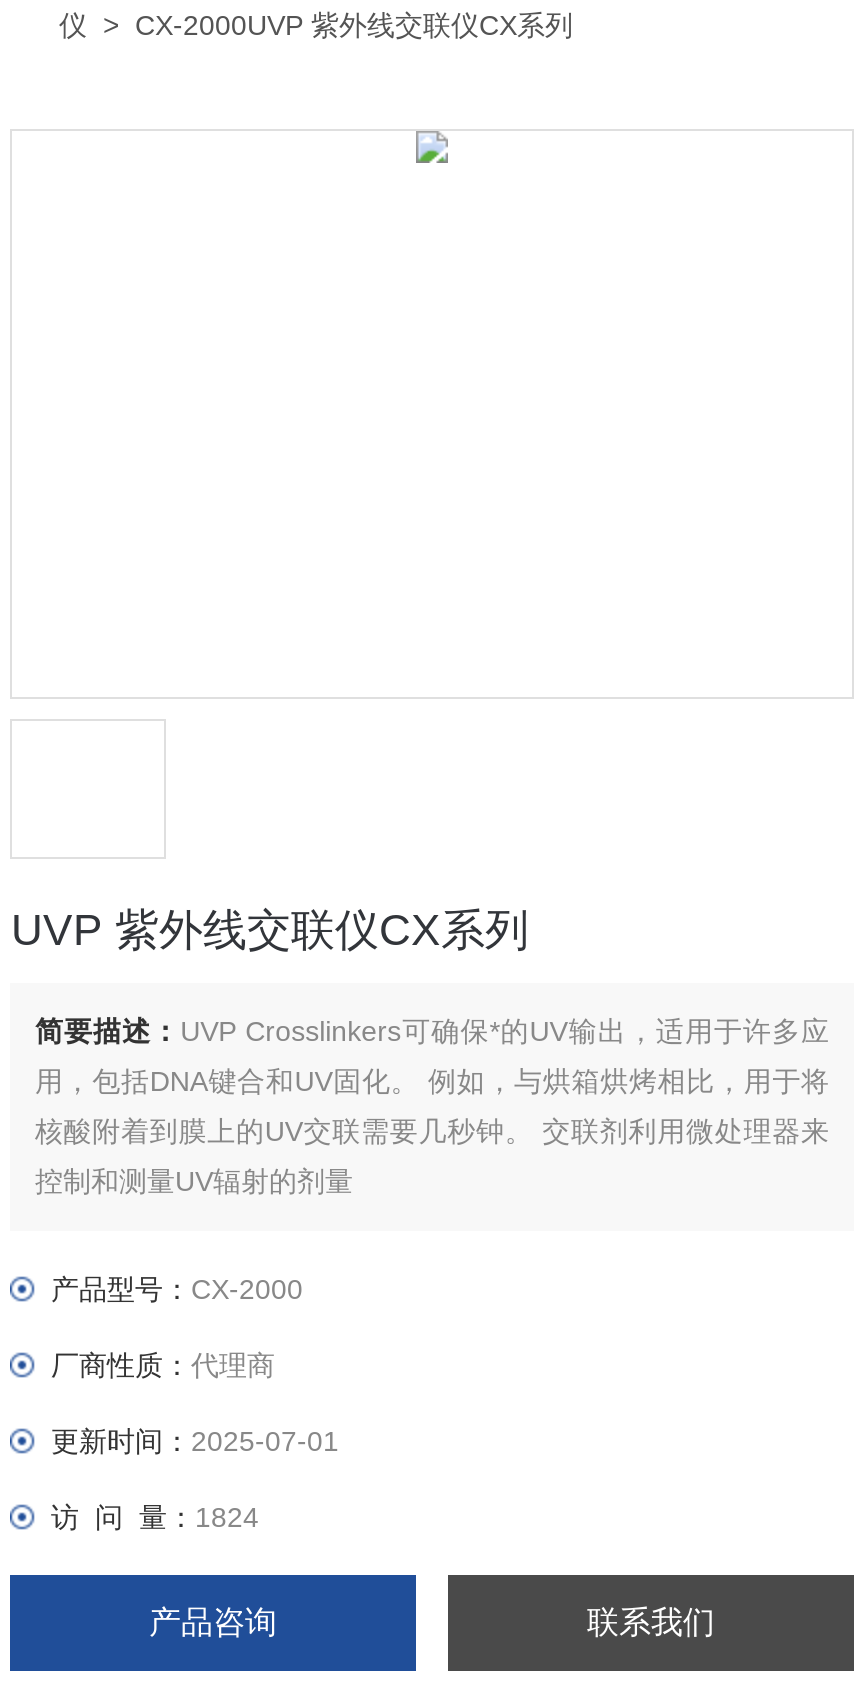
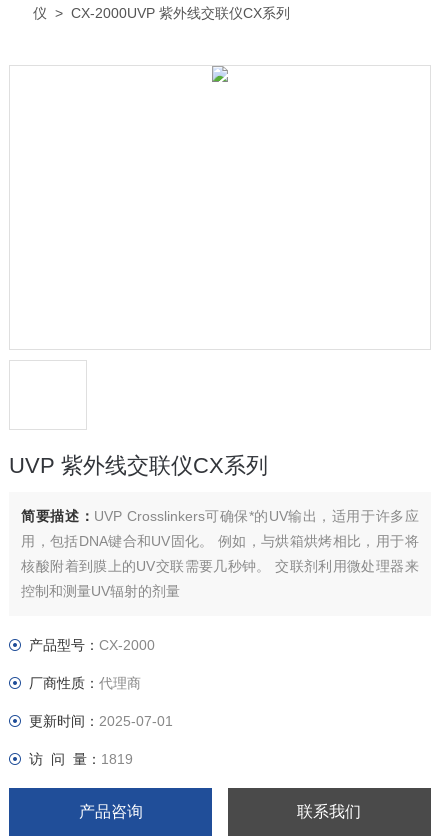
[51,1501,259,1533] 访 问 量：1824 -> [29,751,133,767] 访 问 量：1819

